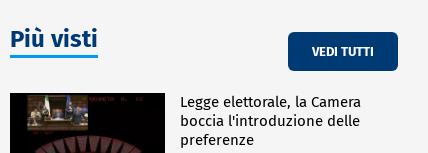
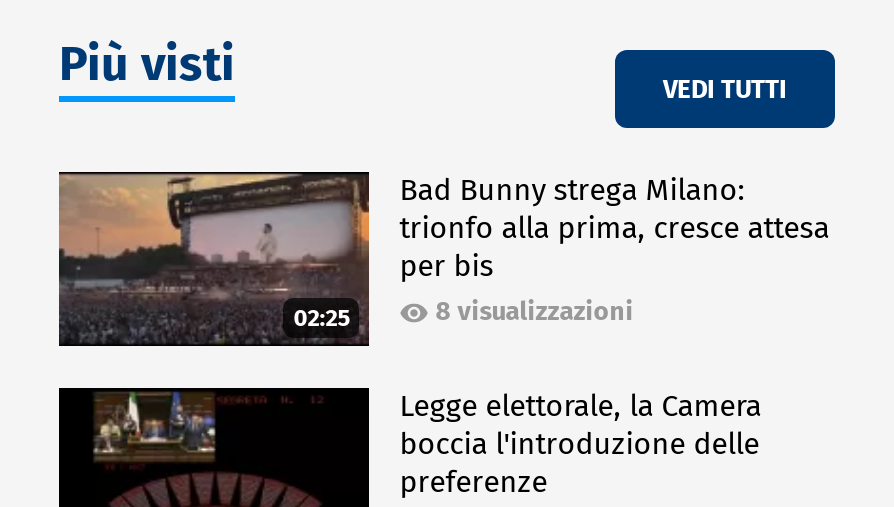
none -> [57,172,371,348] [image] | 02:25
none -> [399,173,829,327] Bad Bunny strega Milano: | trionfo alla prima, cresce attesa | per bis | 8 visualizzazioni

